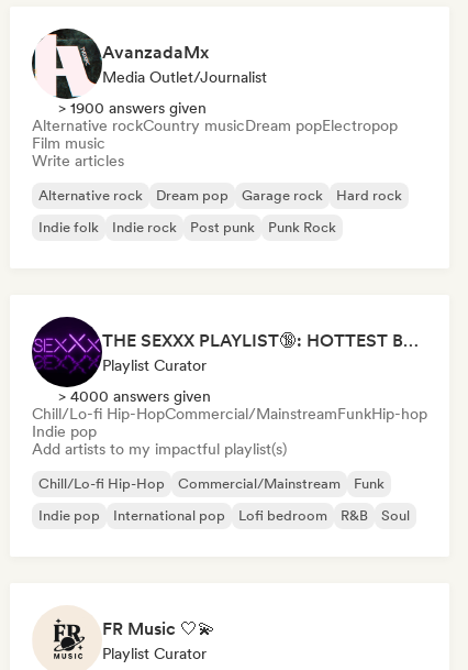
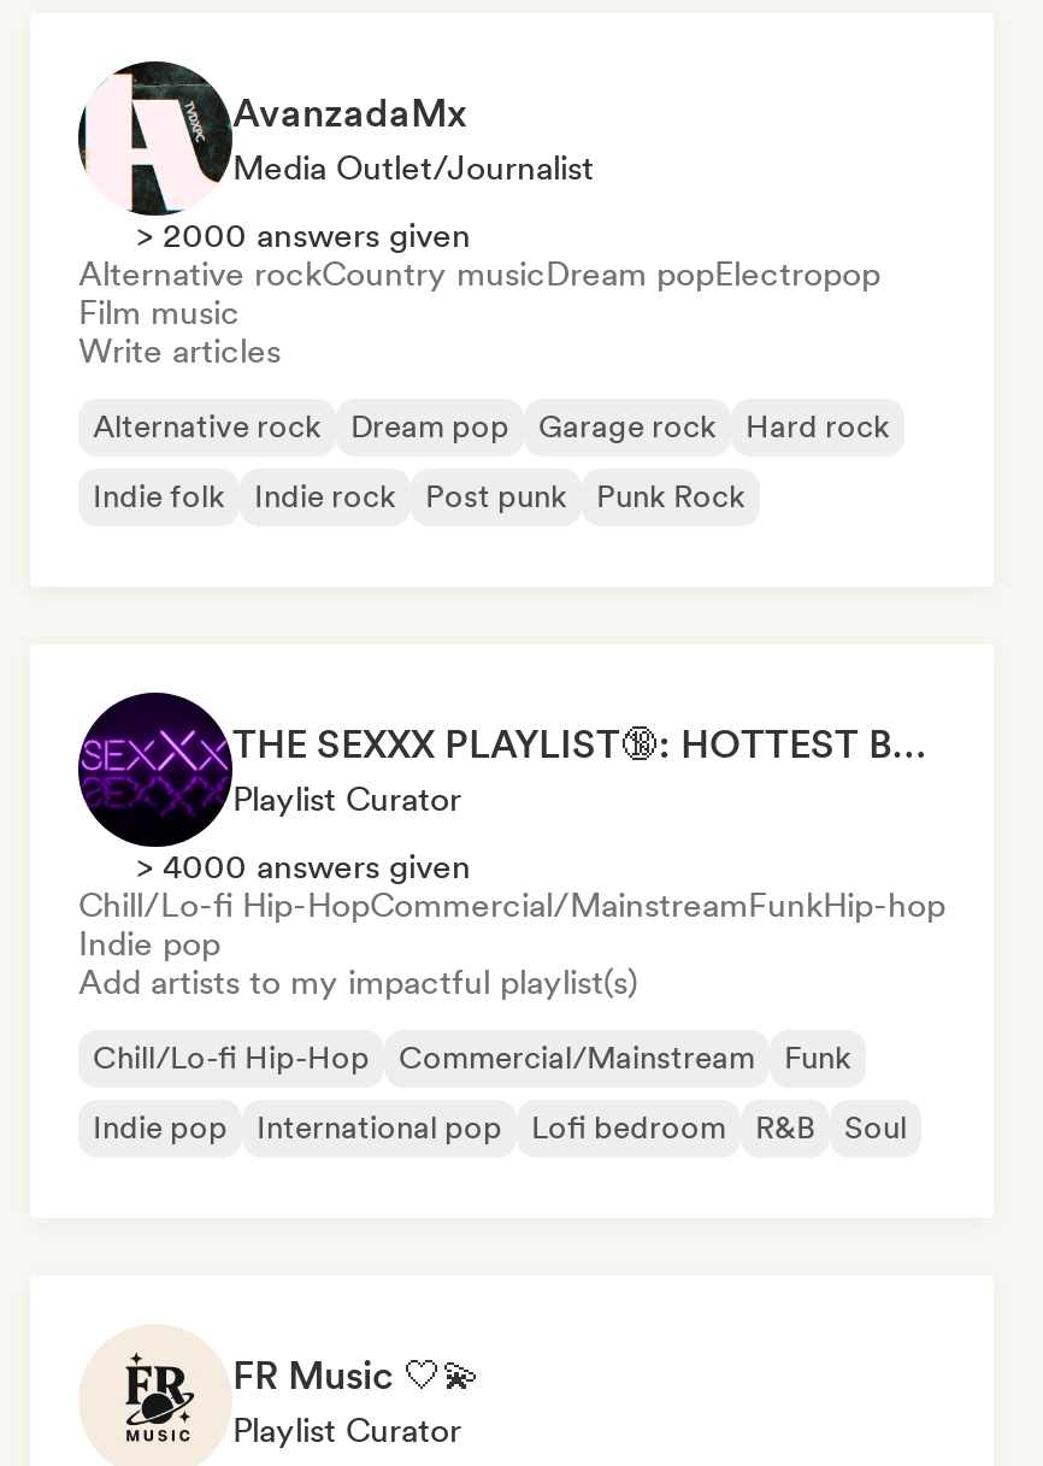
[58,99,207,117] > 1900 answers given -> [136,216,471,254] > 2000 answers given

